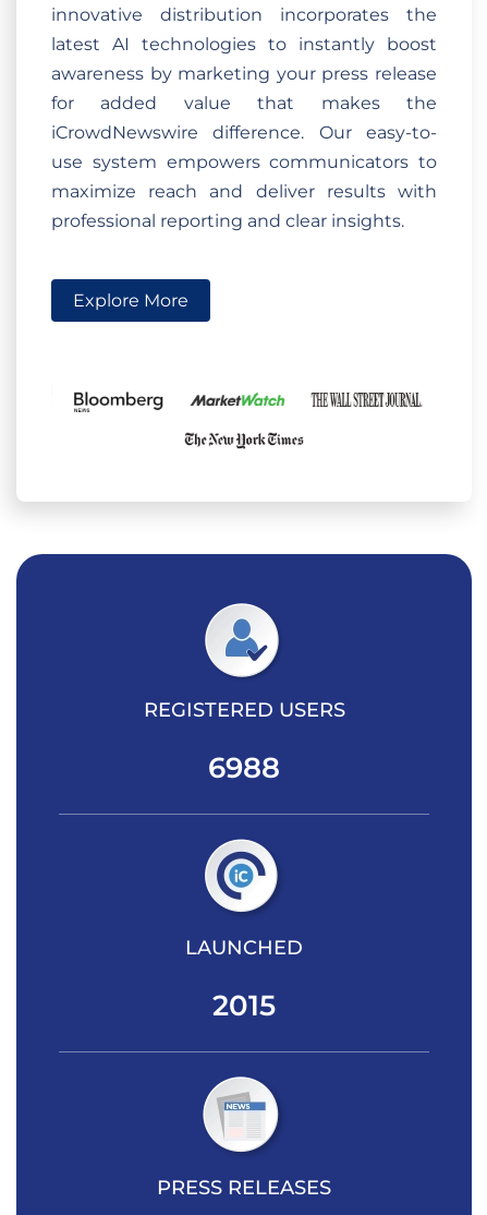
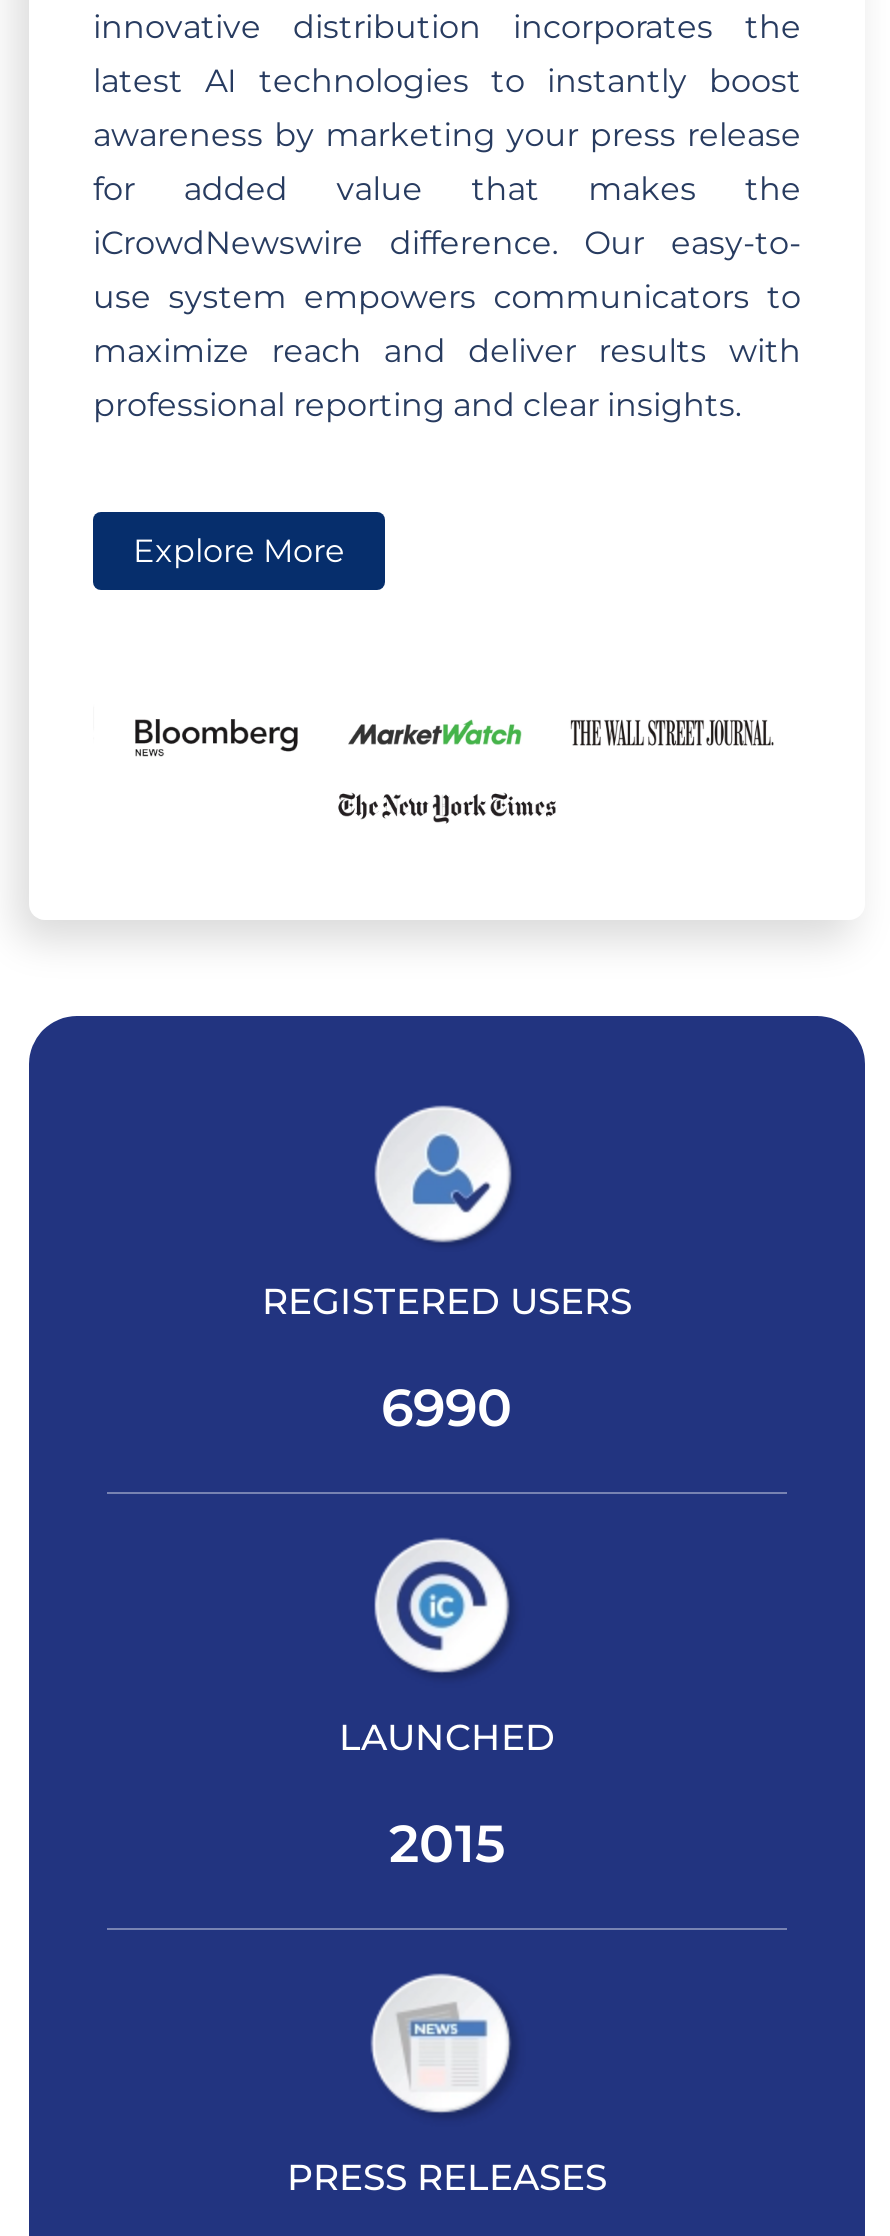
[208,751,280,786] 6988 -> [381,1377,513,1441] 6990

